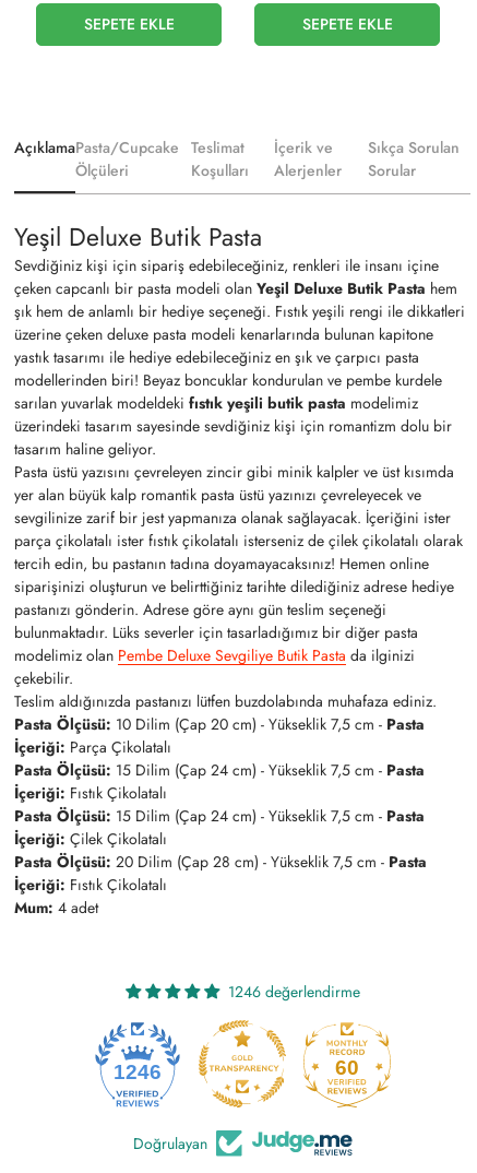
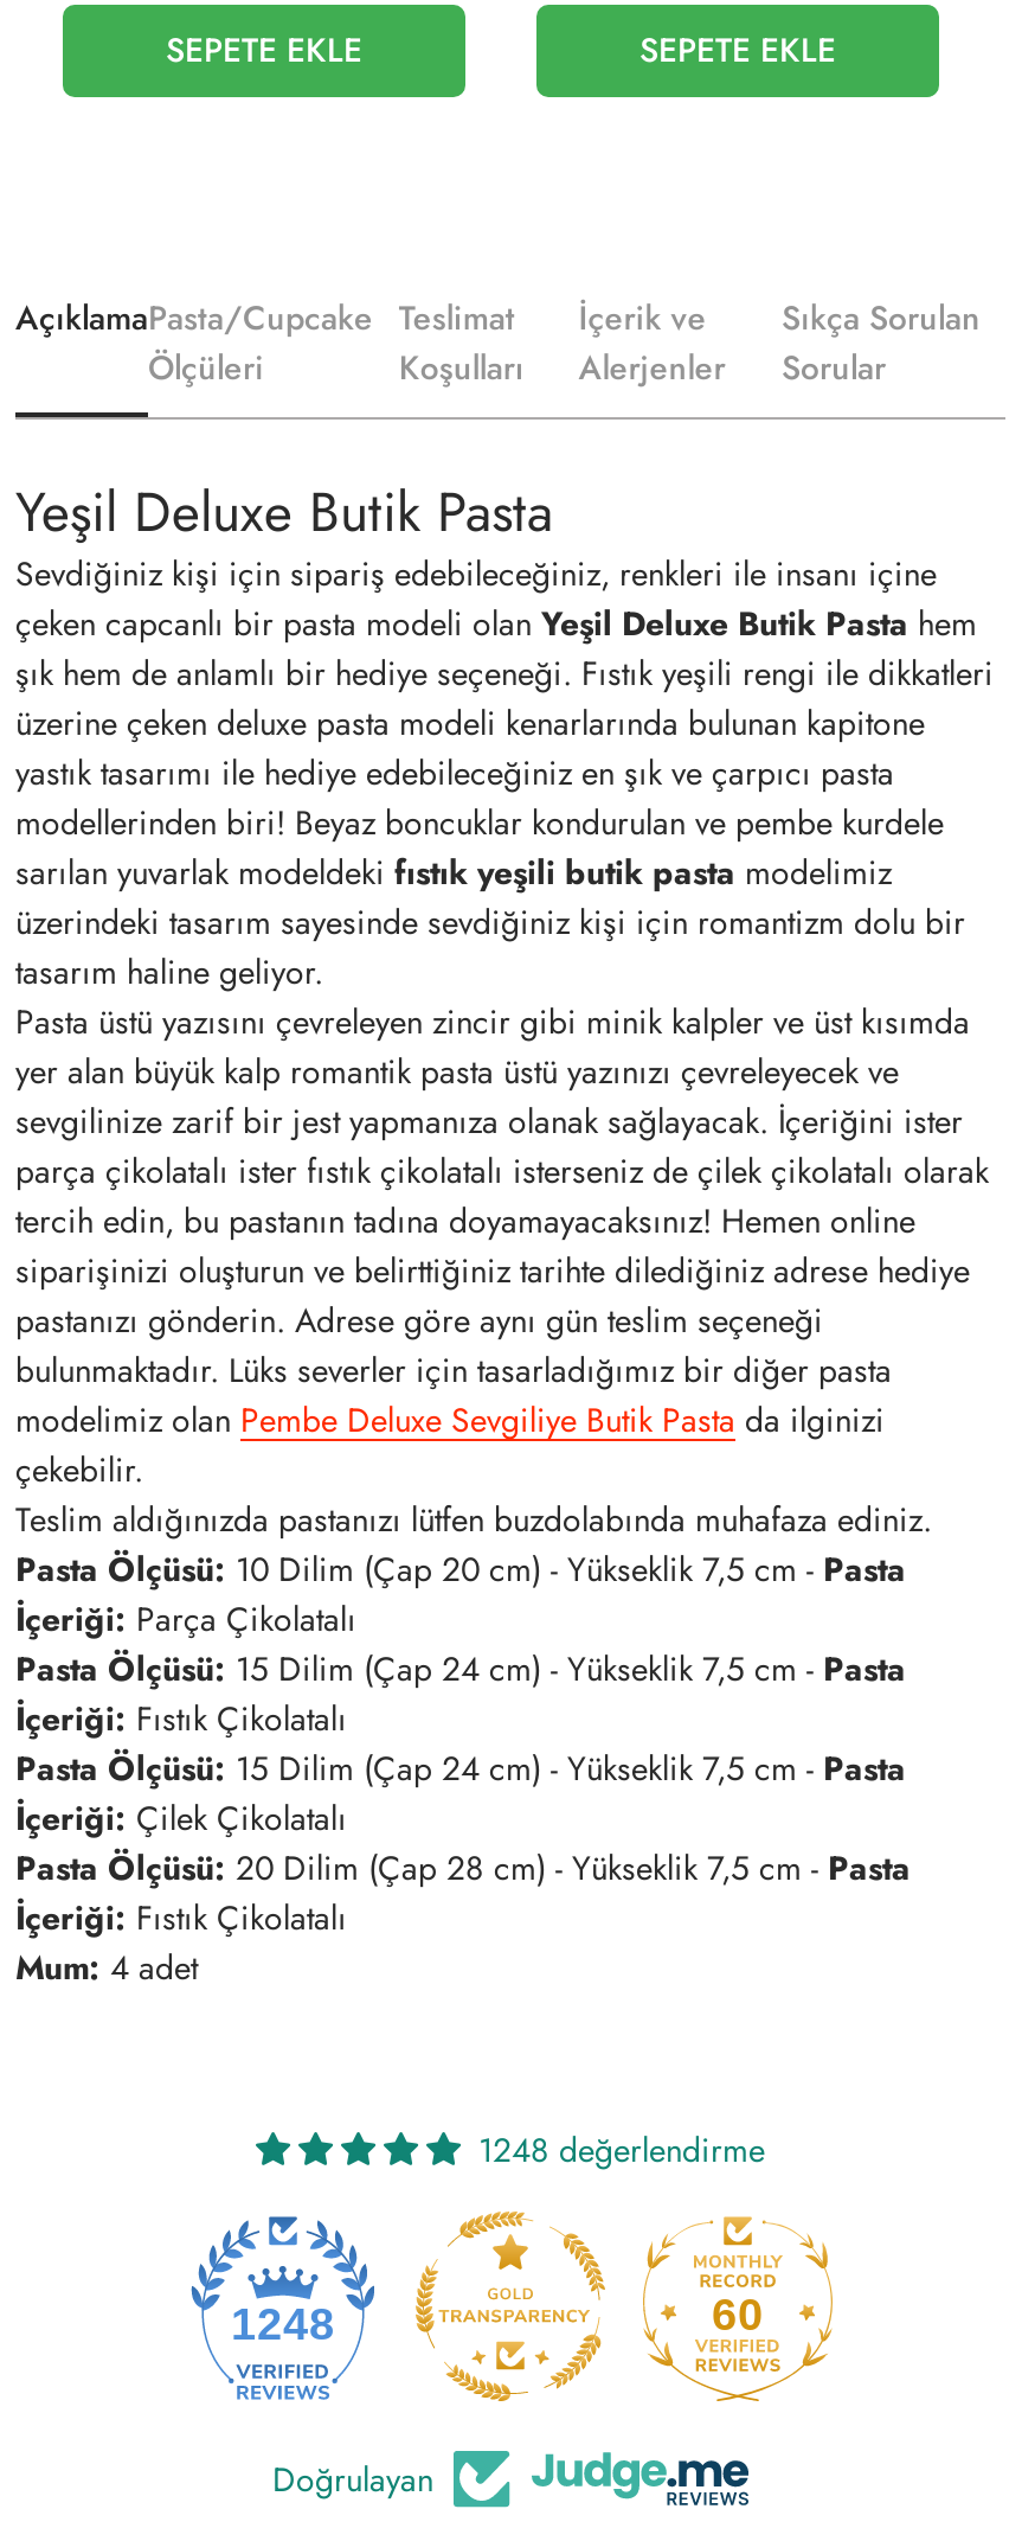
[228,981,360,1003] 1246 değerlendirme -> [478,2126,765,2174] 1248 değerlendirme
[114,1061,162,1083] 1246 -> [231,2299,335,2349] 1248

